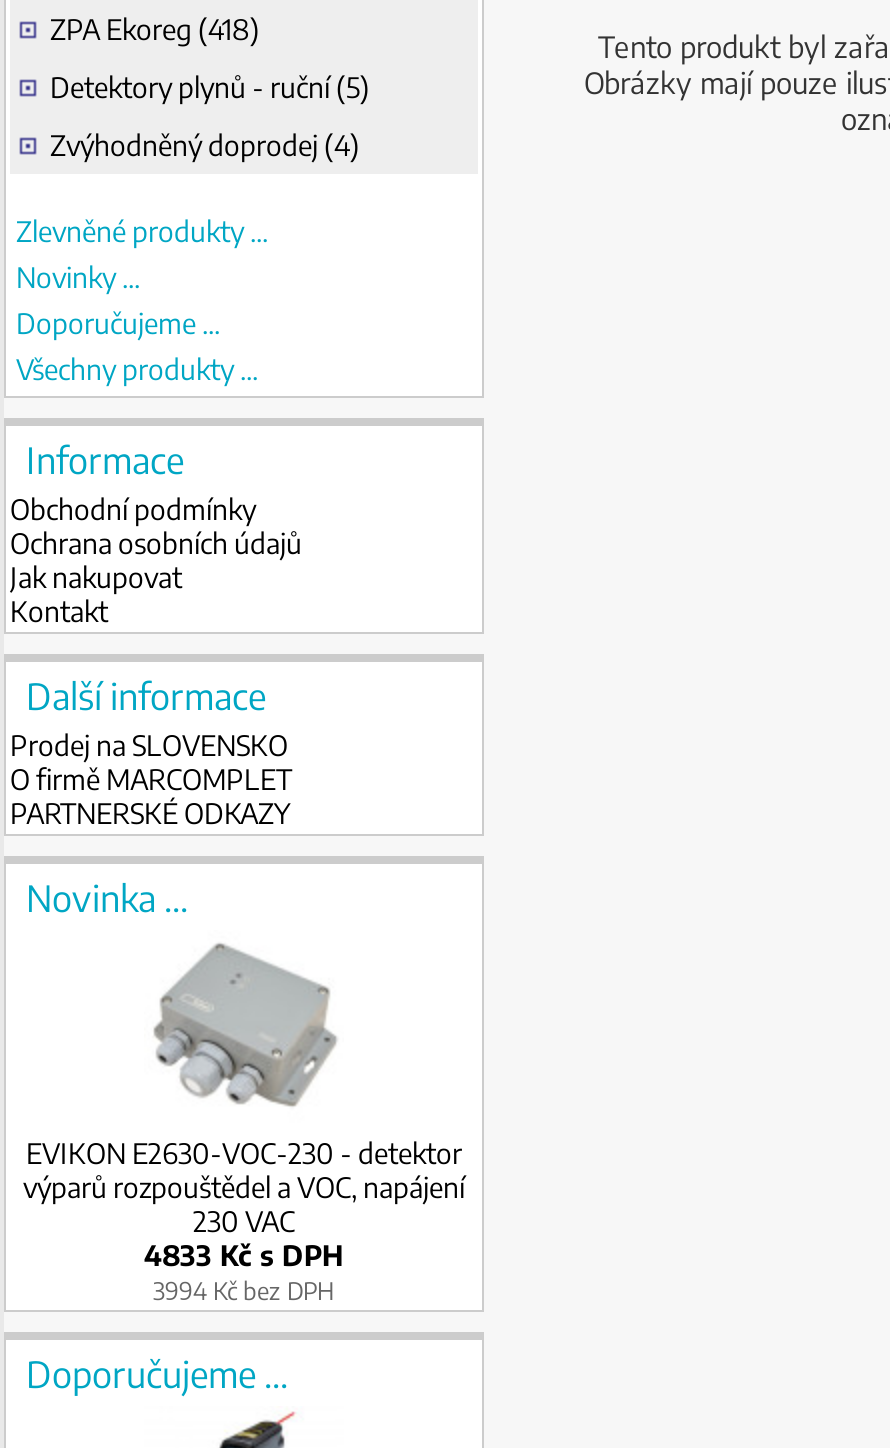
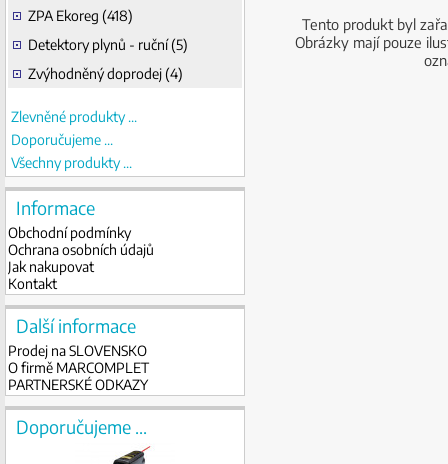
[16,260,140,294] Novinky ... -> none
[26,874,188,920] Novinka ... -> none
[23,942,465,1306] [image] | EVIKON E2630-VOC-230 - detektor | výparů rozpouštědel a VOC, napájení | 230 VAC | 4833 Kč s DPH | 3994 Kč bez DPH -> none

